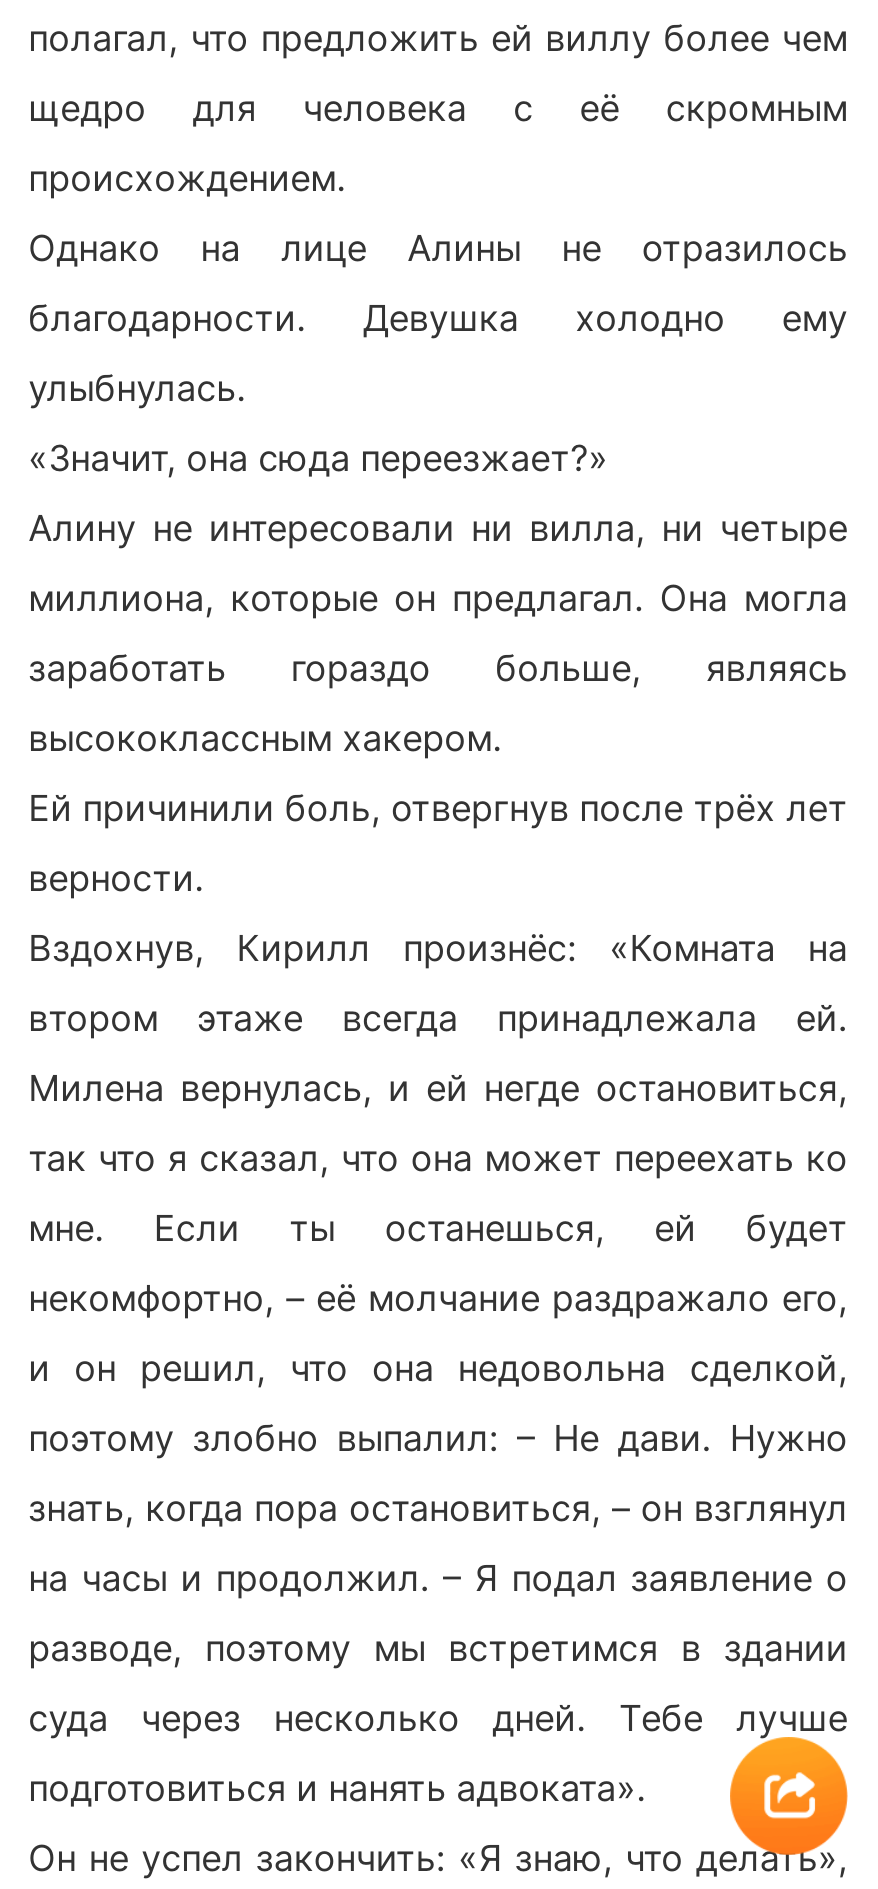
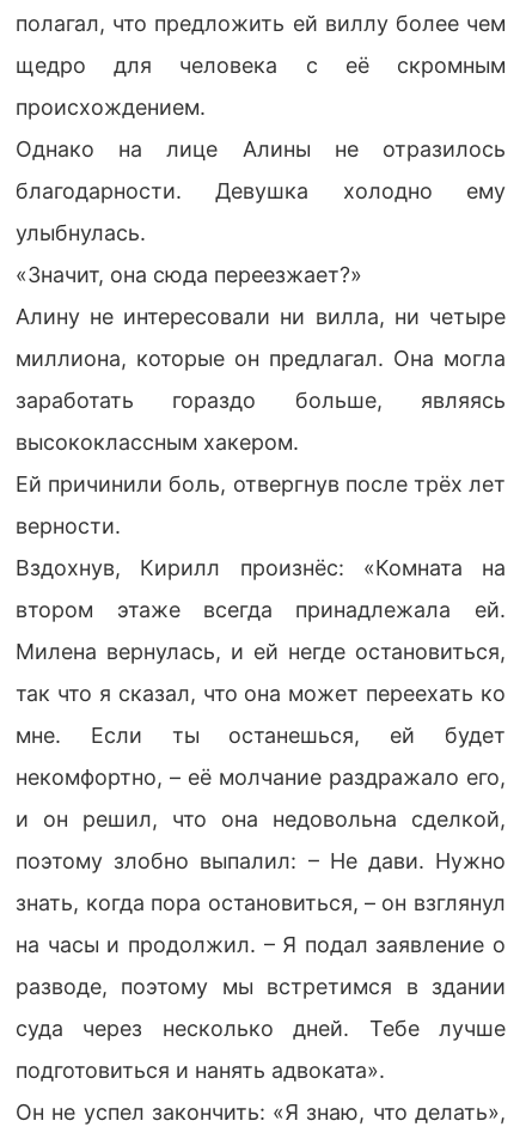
[728,1743,850,1831] [image] -> none

